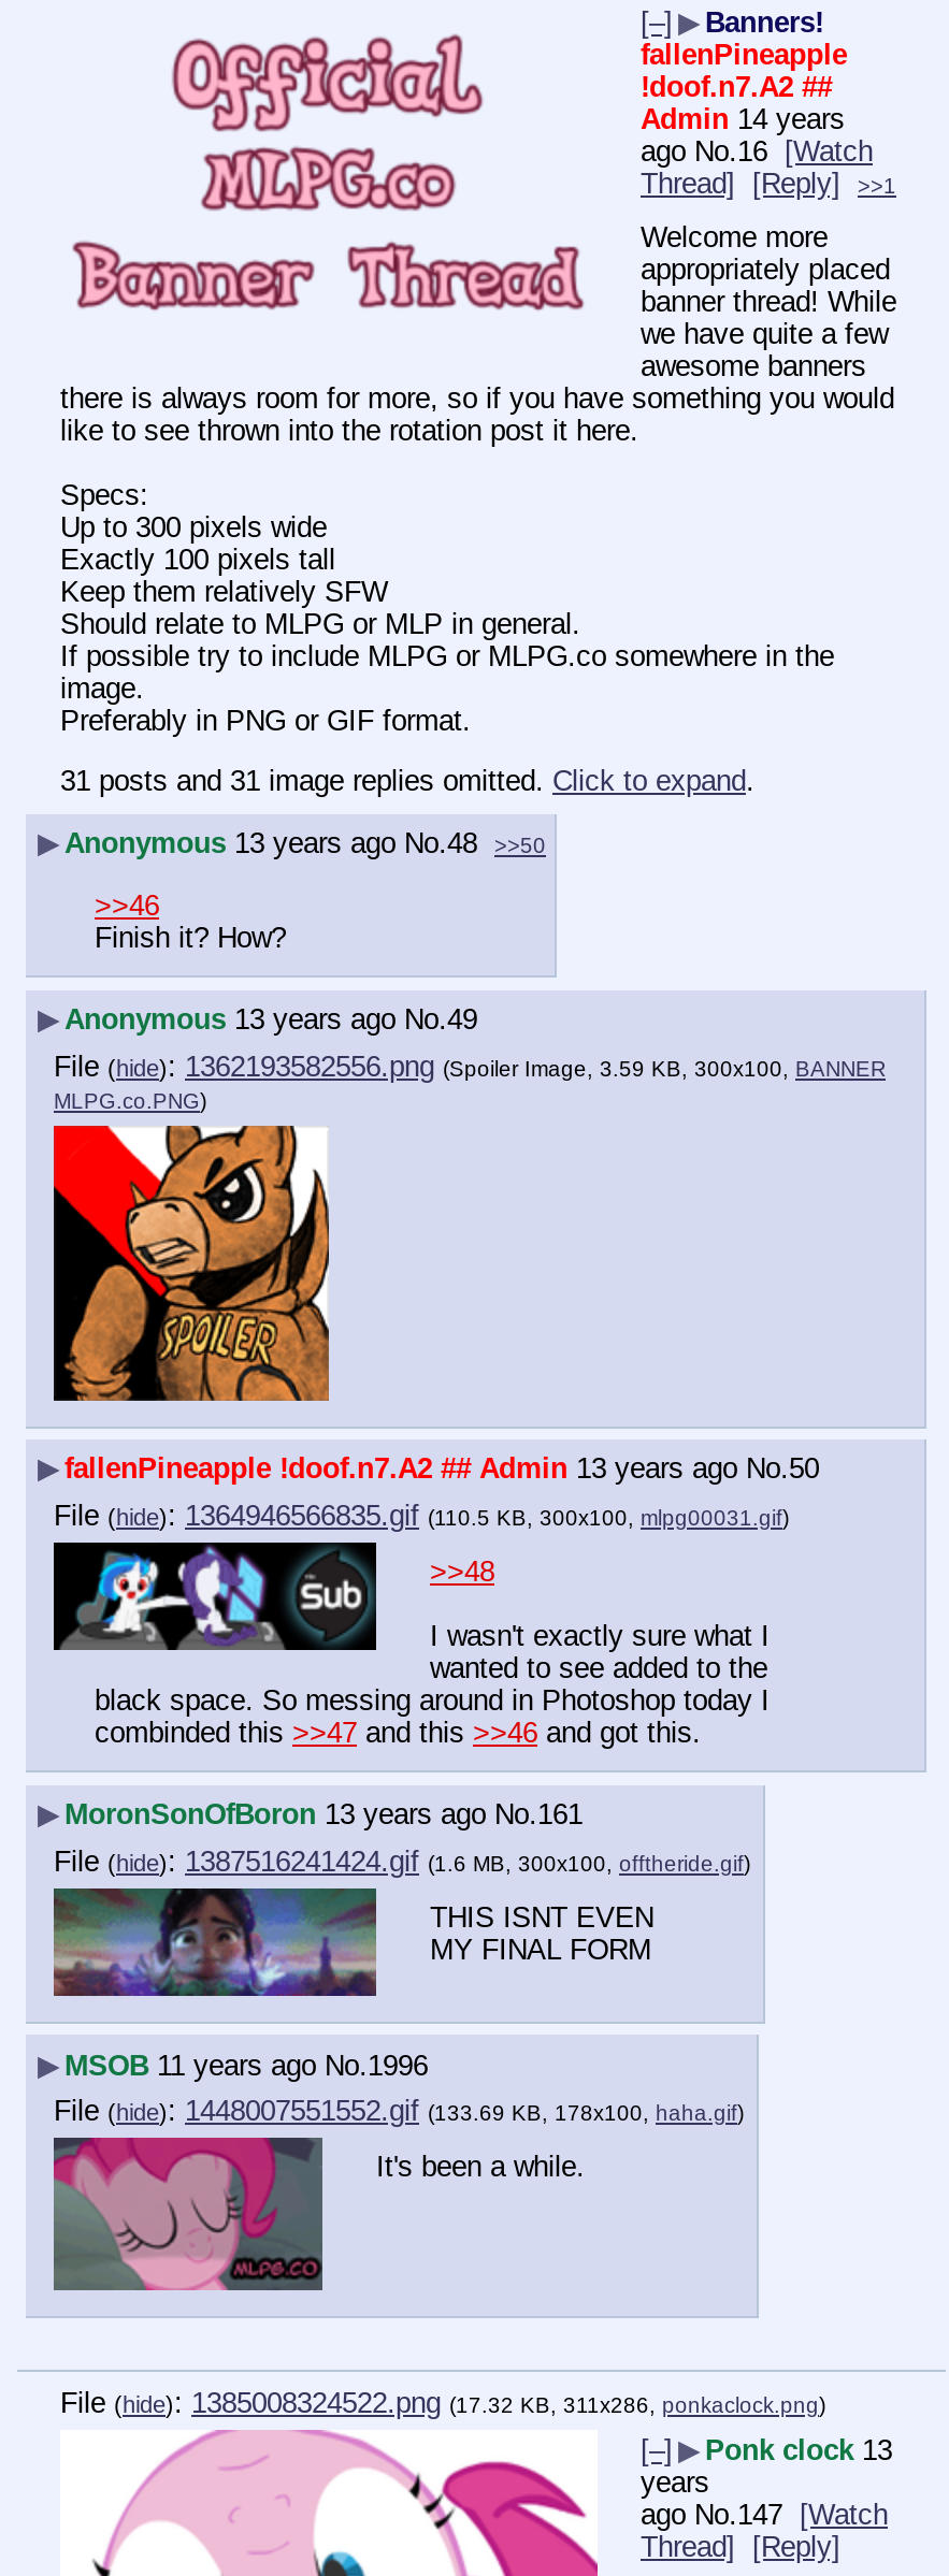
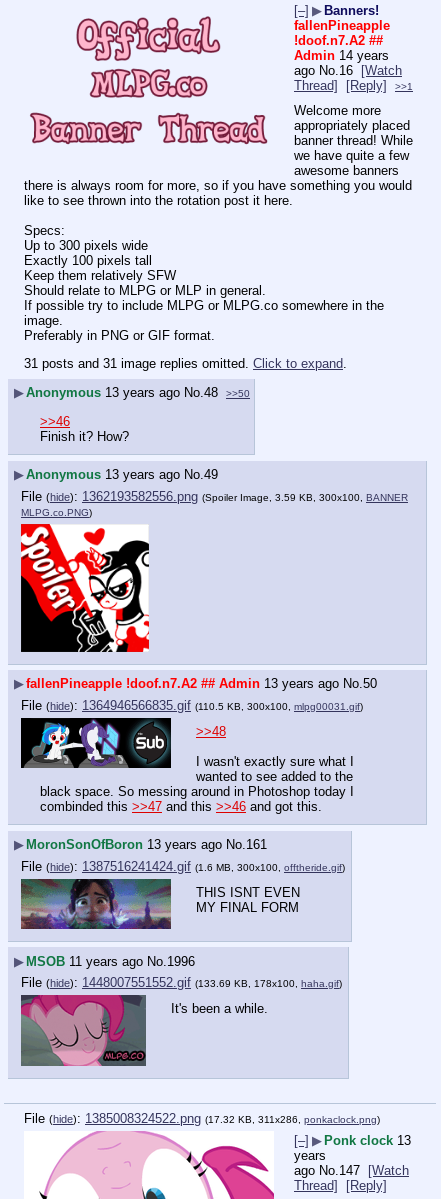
[52,1124,331,1403] [image] -> [20,523,150,653] [image]

